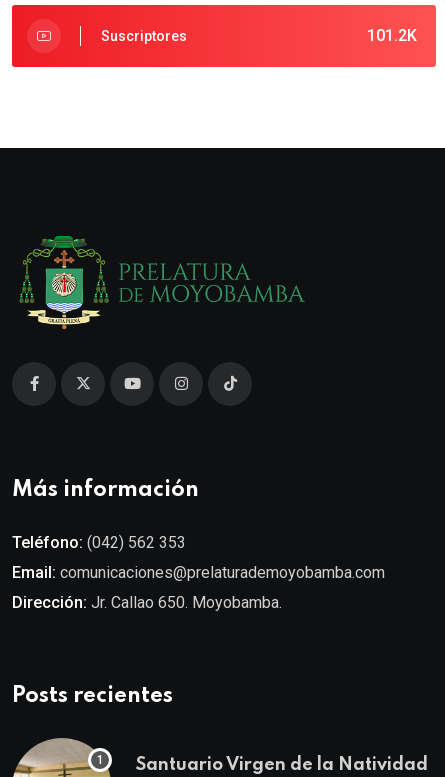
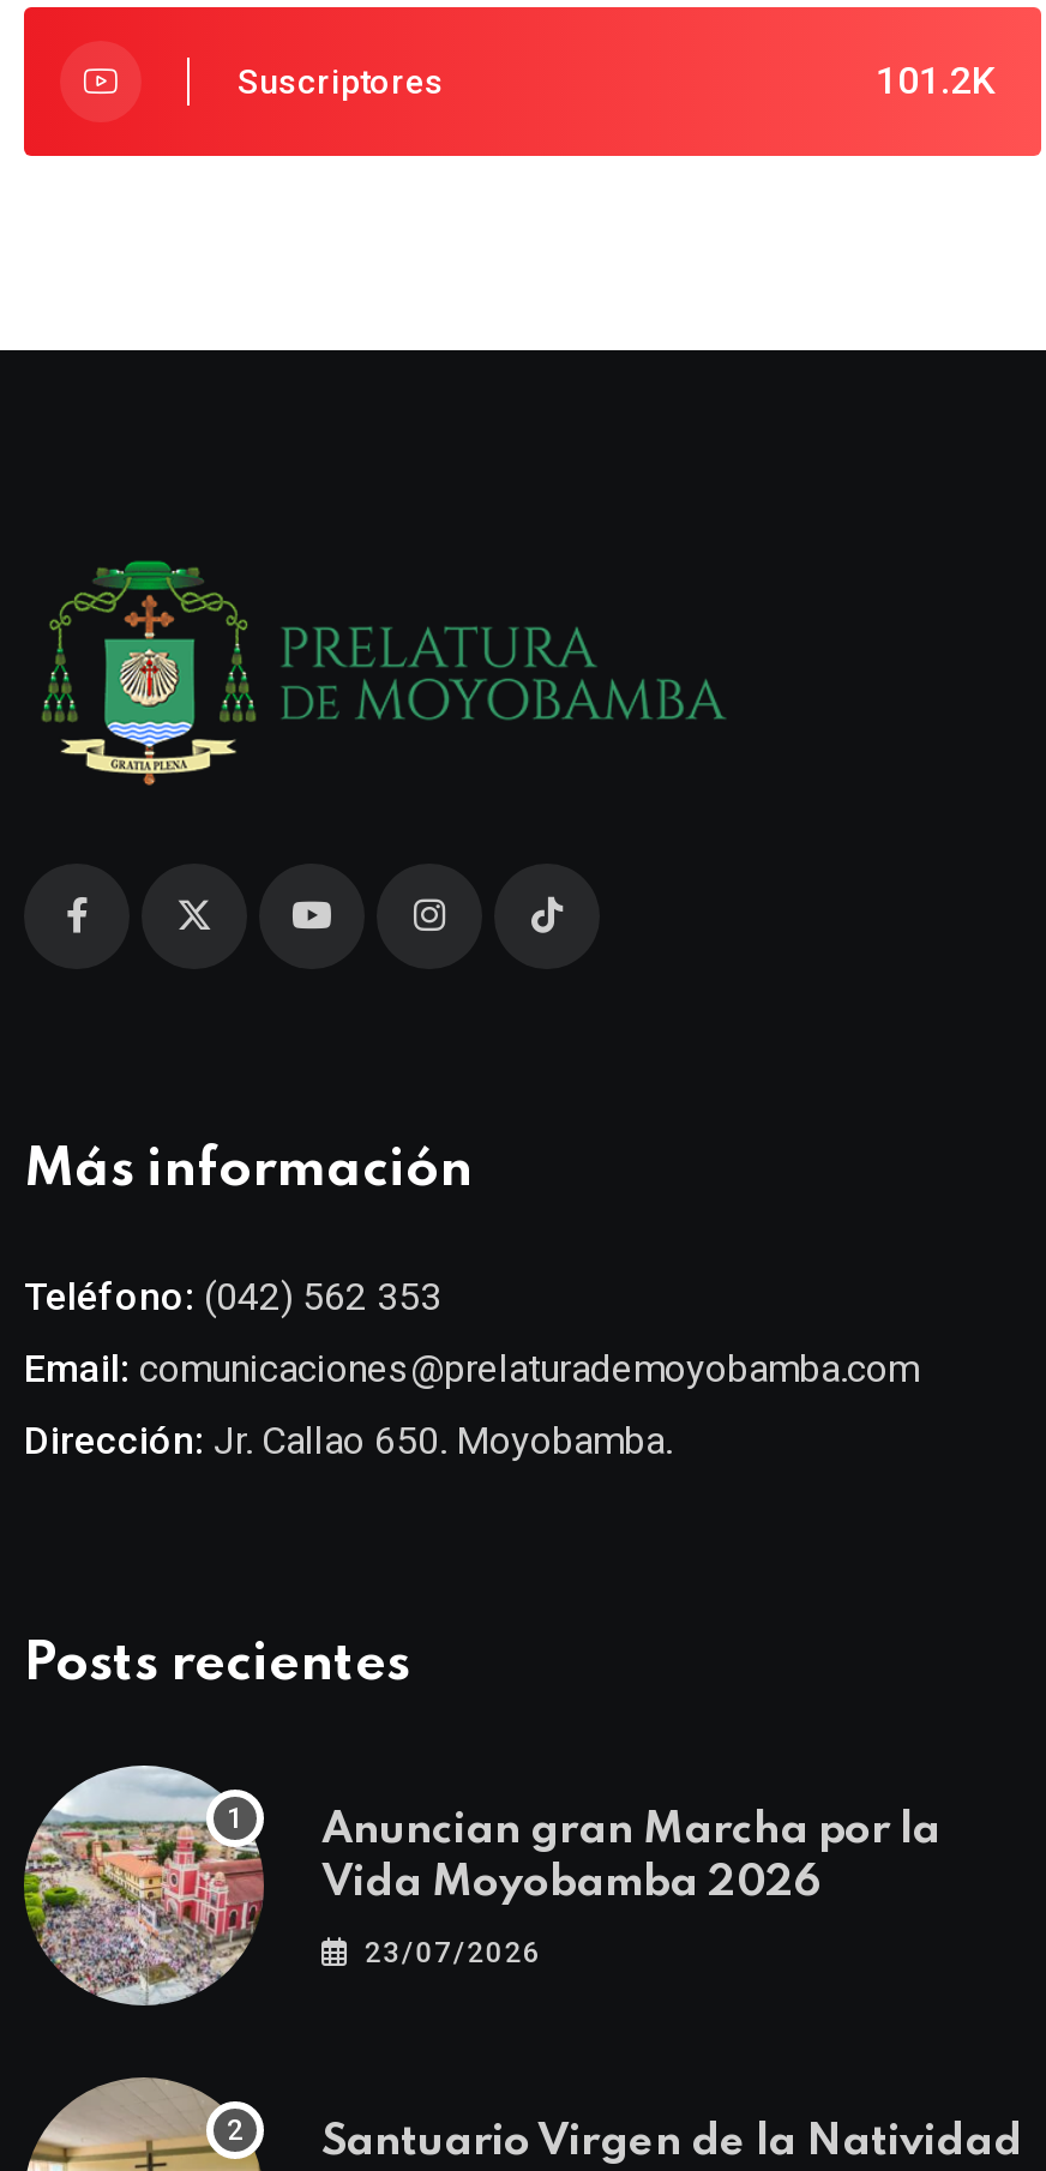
none -> [22,1763,940,2008] [image] | Anuncian gran Marcha por la | Vida Moyobamba 2026 | 23/07/2026

